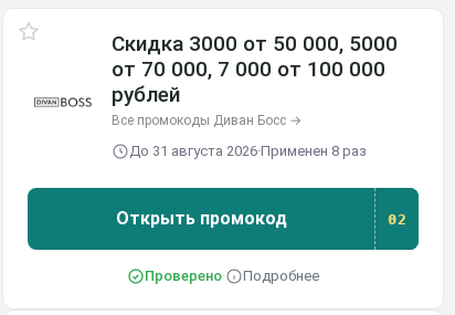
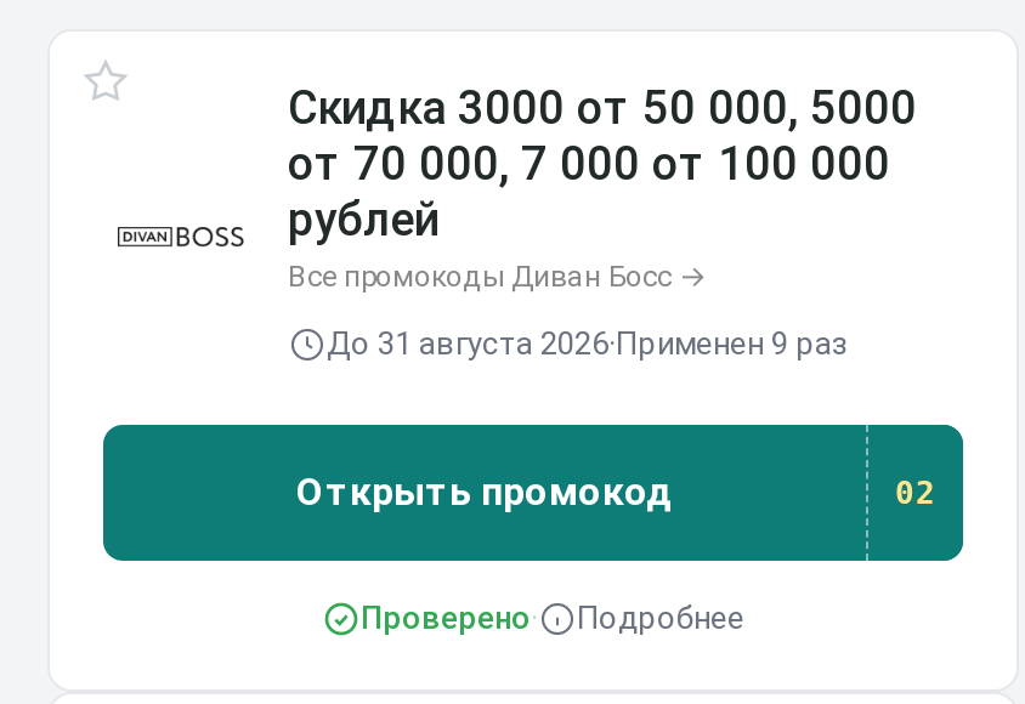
[129,143,367,159] До 31 августа 2026·Применен 8 раз -> [327,325,849,362] До 31 августа 2026·Применен 9 раз

